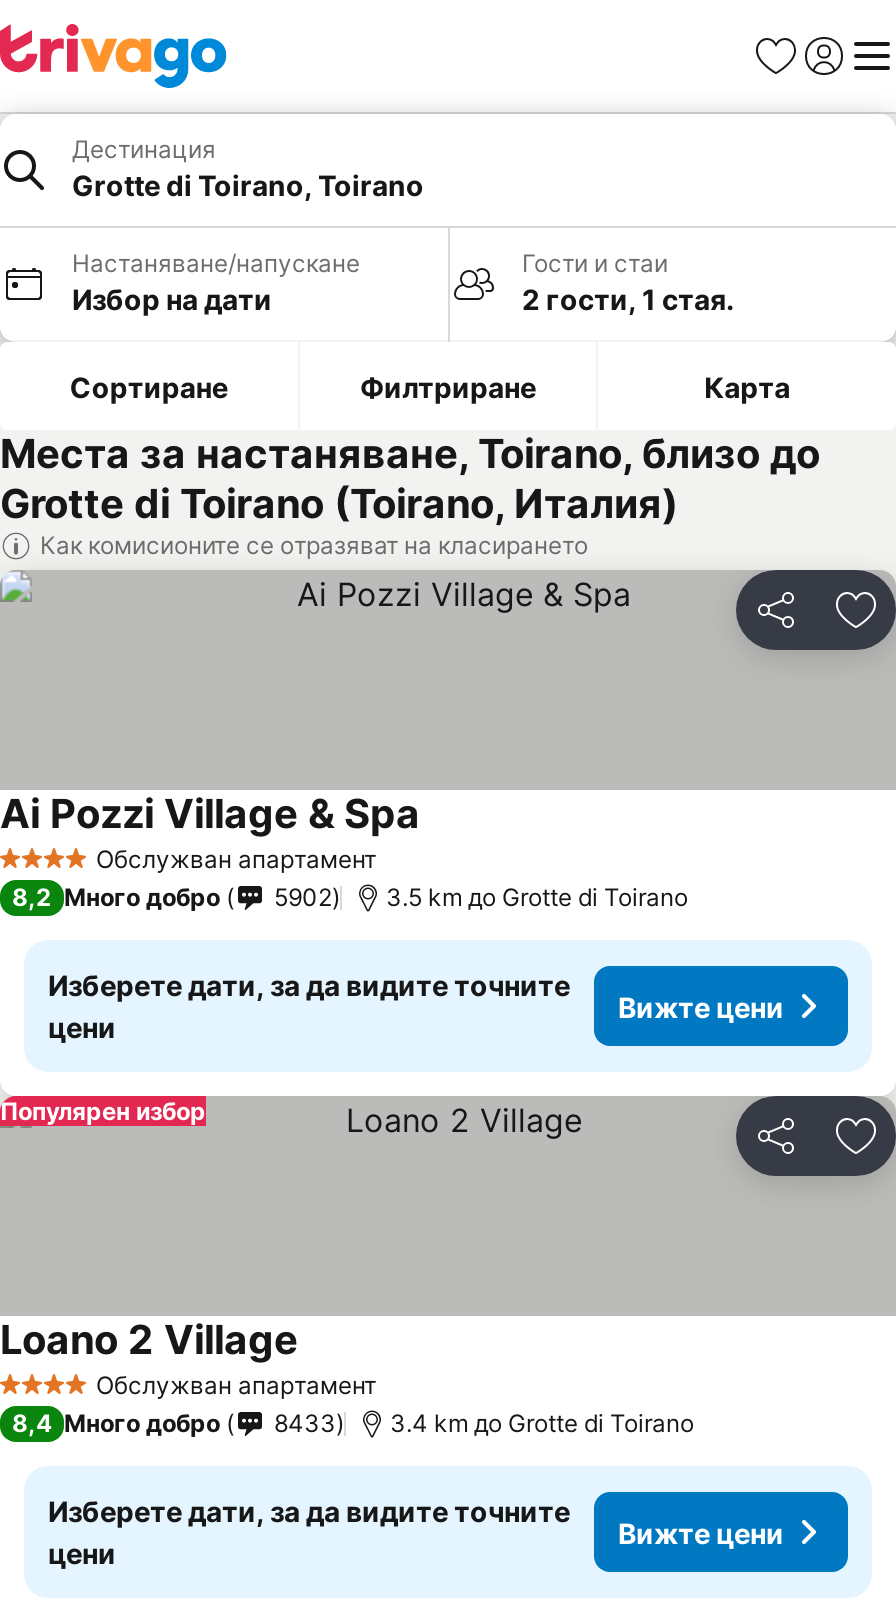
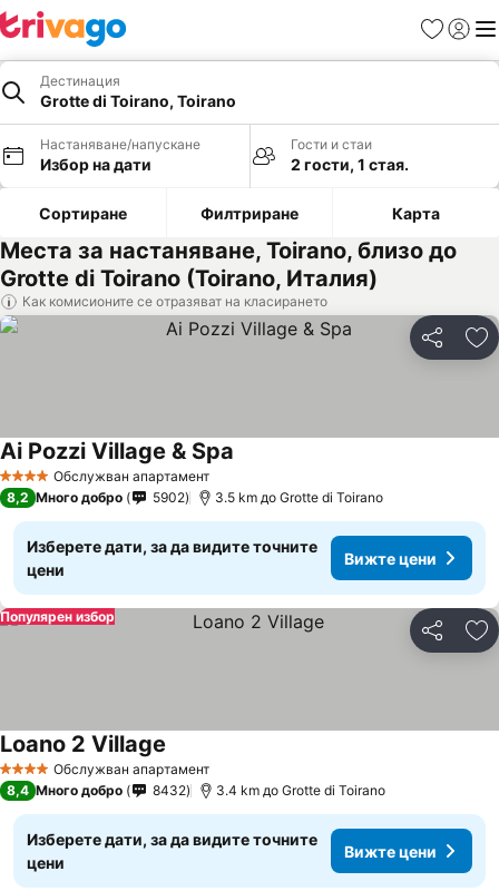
[274,1408,336,1438] 8433 -> [153,782,186,799] 8432

